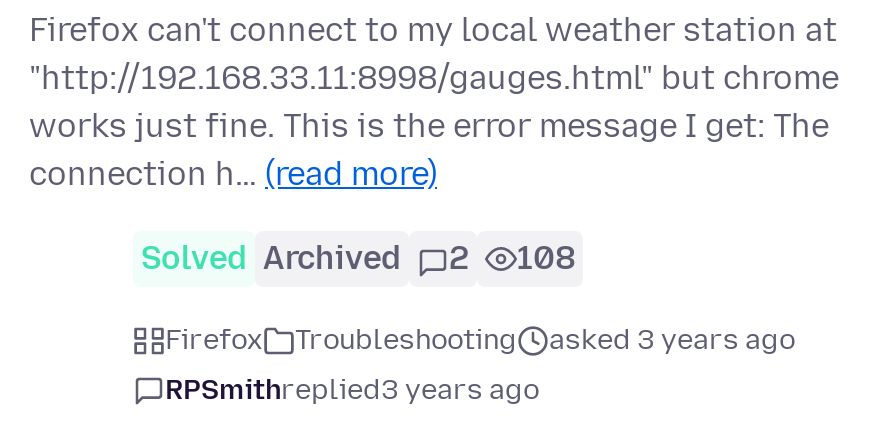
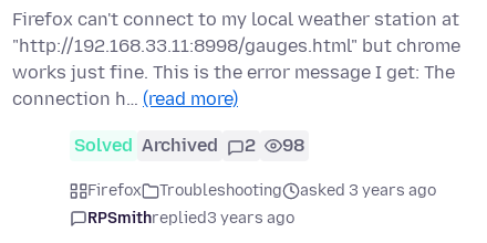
[141,240,575,278] Solved Archived 2 108 -> [74,135,304,156] Solved Archived 2 98

